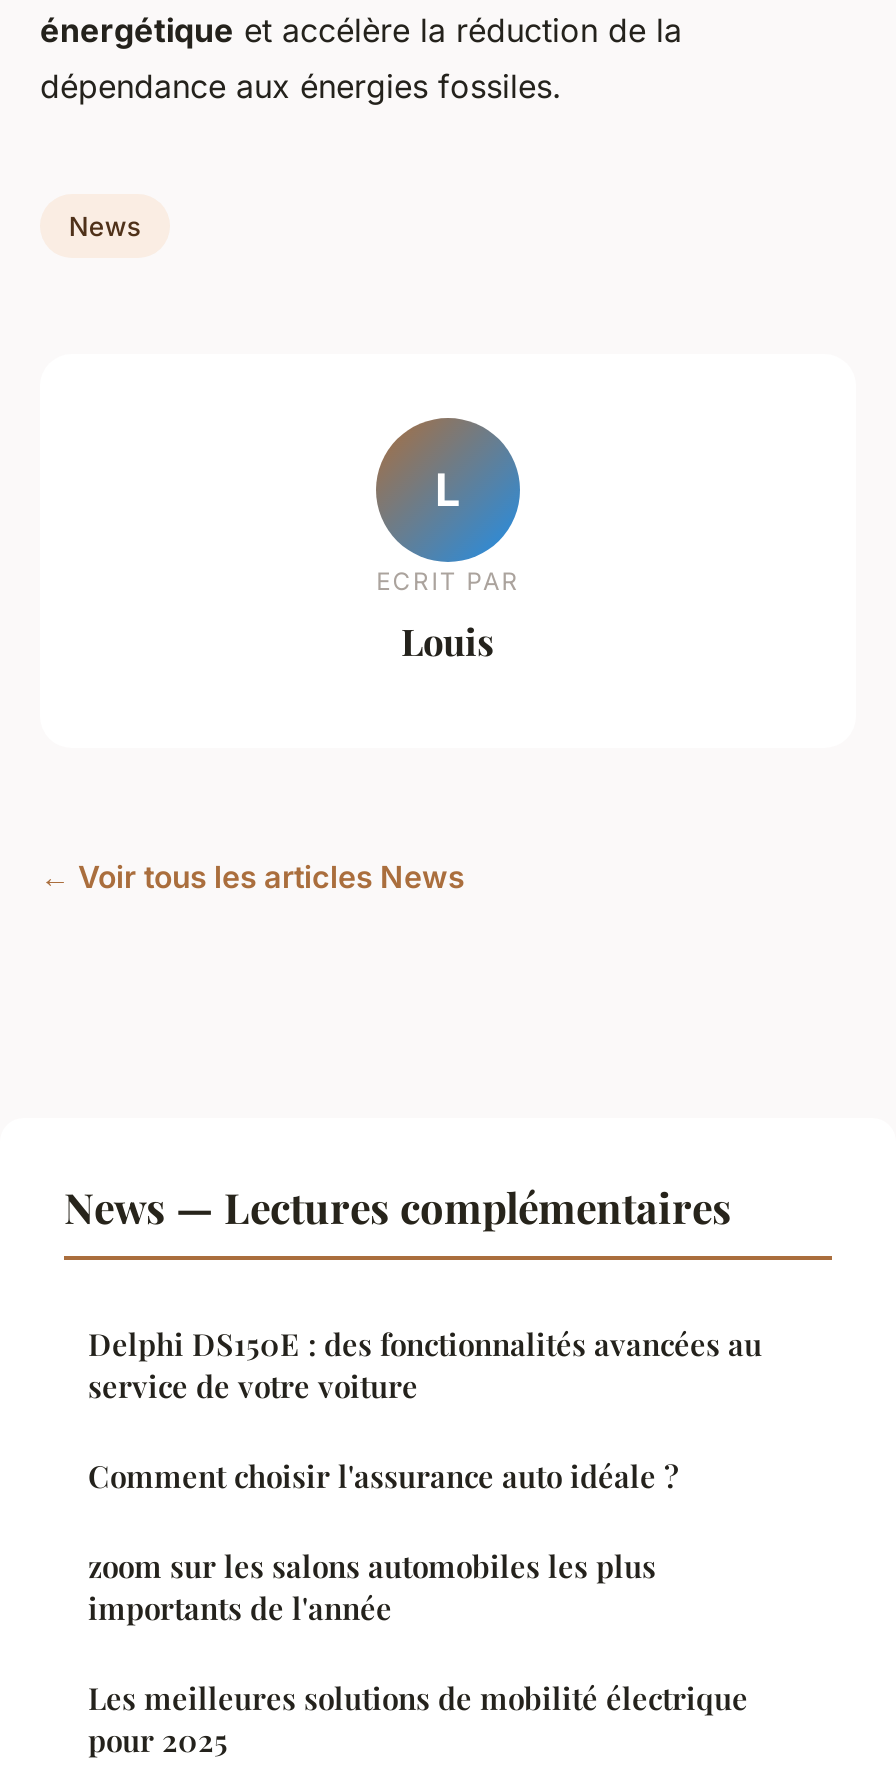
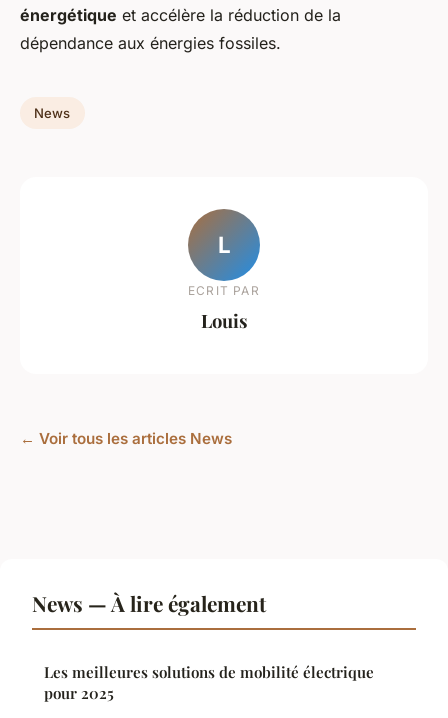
[64,1178,762,1628] News — Lectures complémentaires | Delphi DS150E : des fonctionnalités avancées au | service de votre voiture | Comment choisir l'assurance auto idéale ? | zoom sur les salons automobiles les plus | importants de l'année -> [32,589,266,617] News — À lire également

